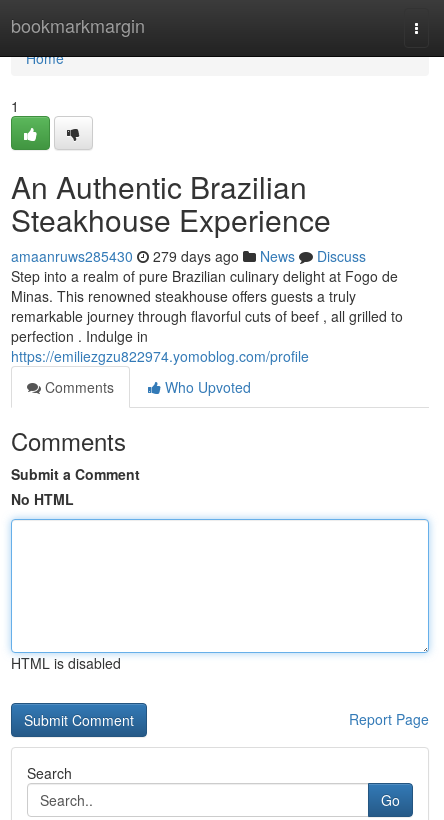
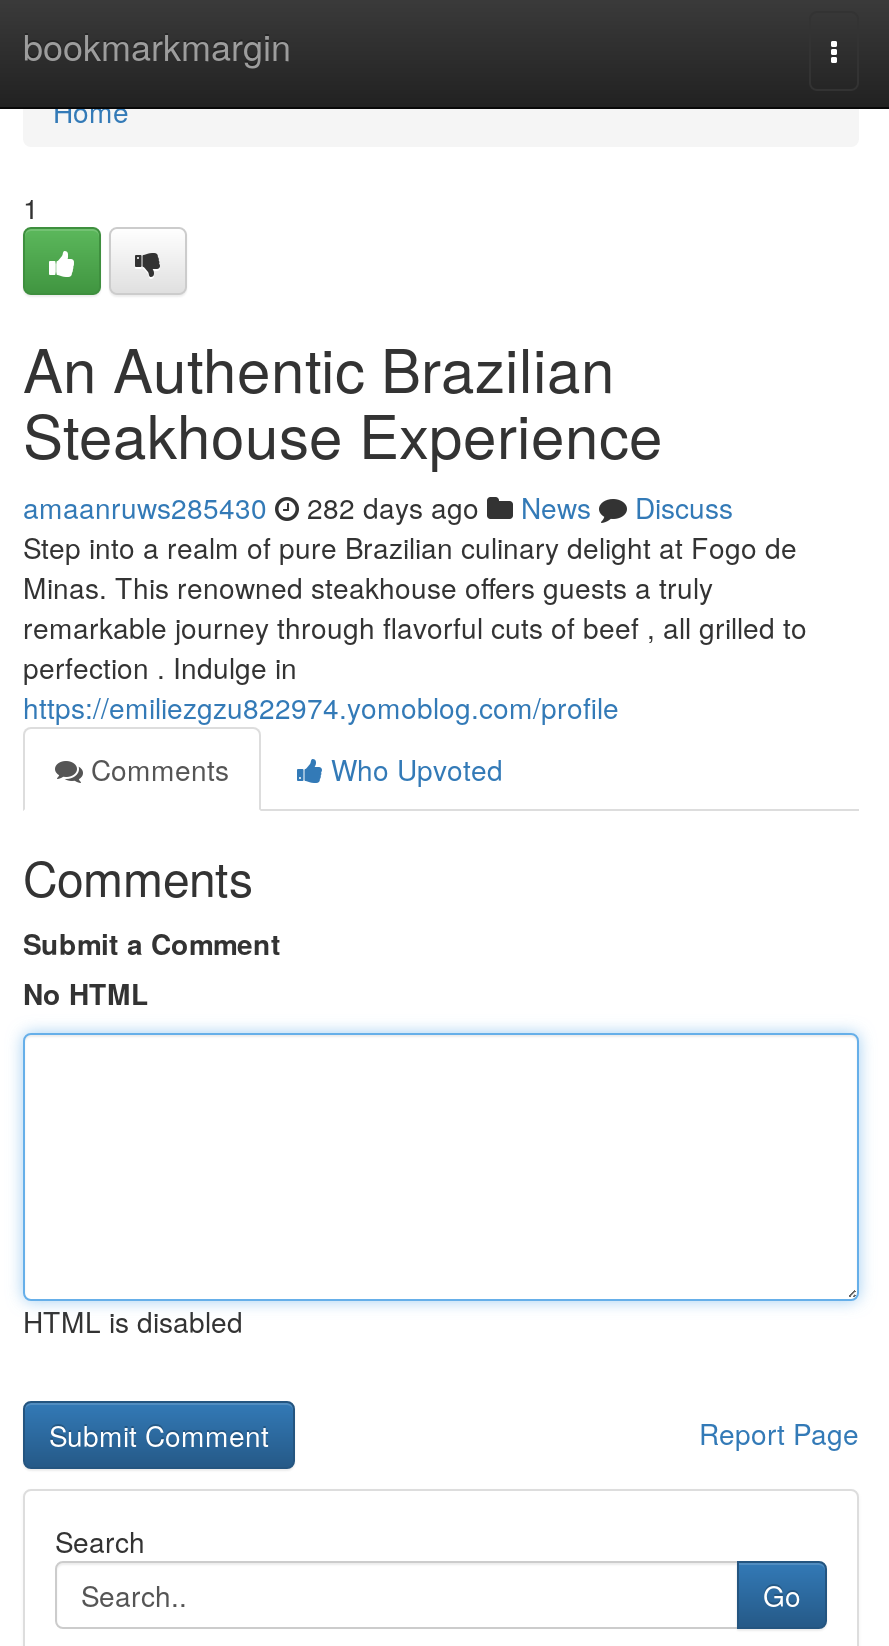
[11,246,366,266] amaanruws285430 279 days ago News Discuss -> [23,487,733,527] amaanruws285430 282 days ago News Discuss

